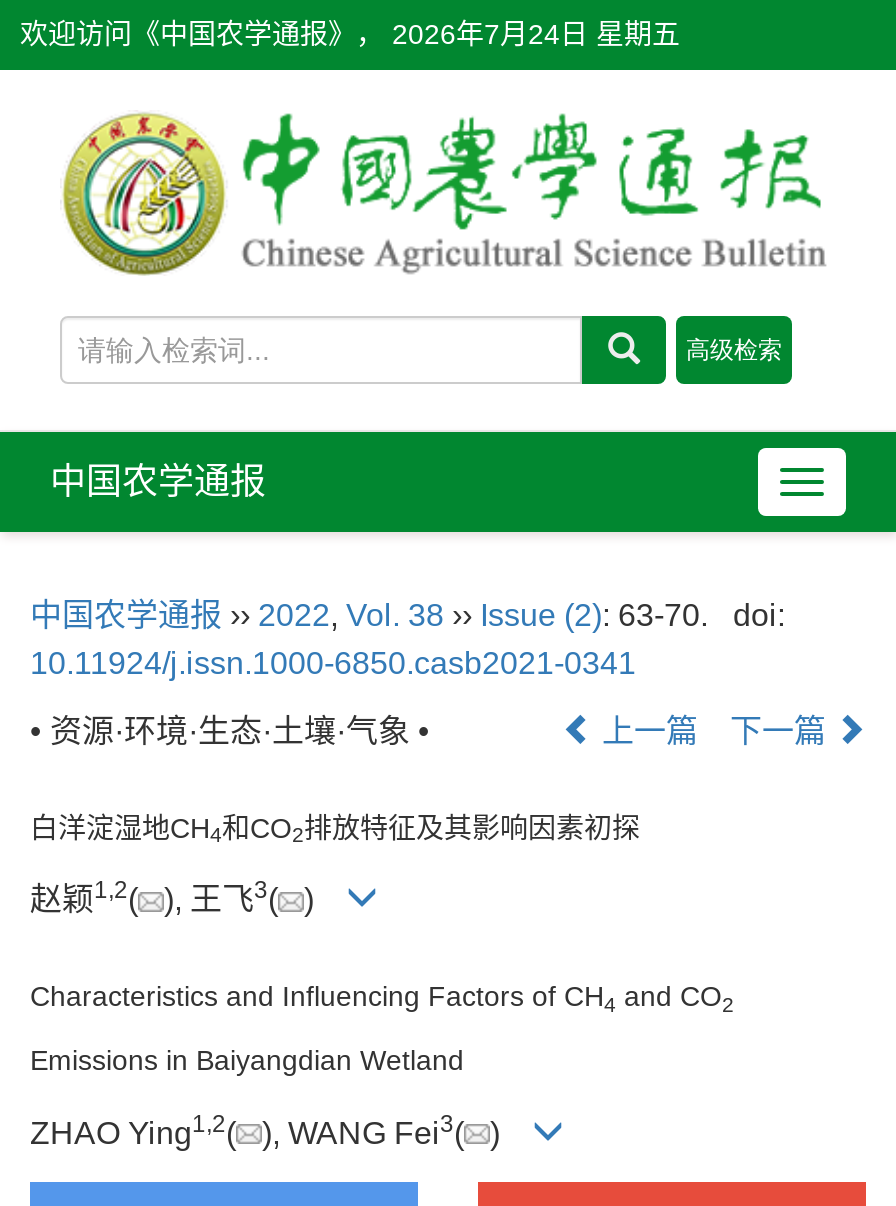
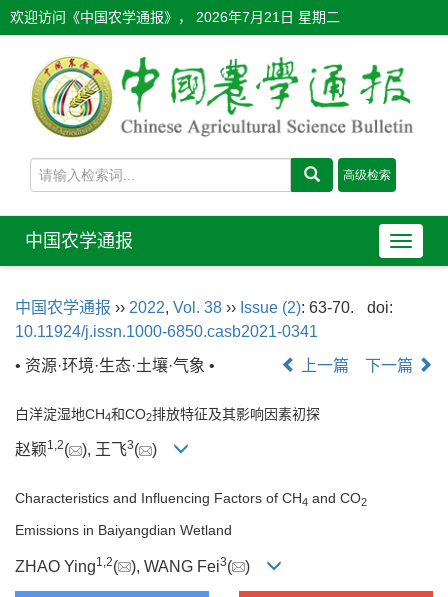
[20,18,680,50] 欢迎访问《中国农学通报》，2026年7月24日 星期五 -> [10,9,340,25] 欢迎访问《中国农学通报》，2026年7月21日 星期二

